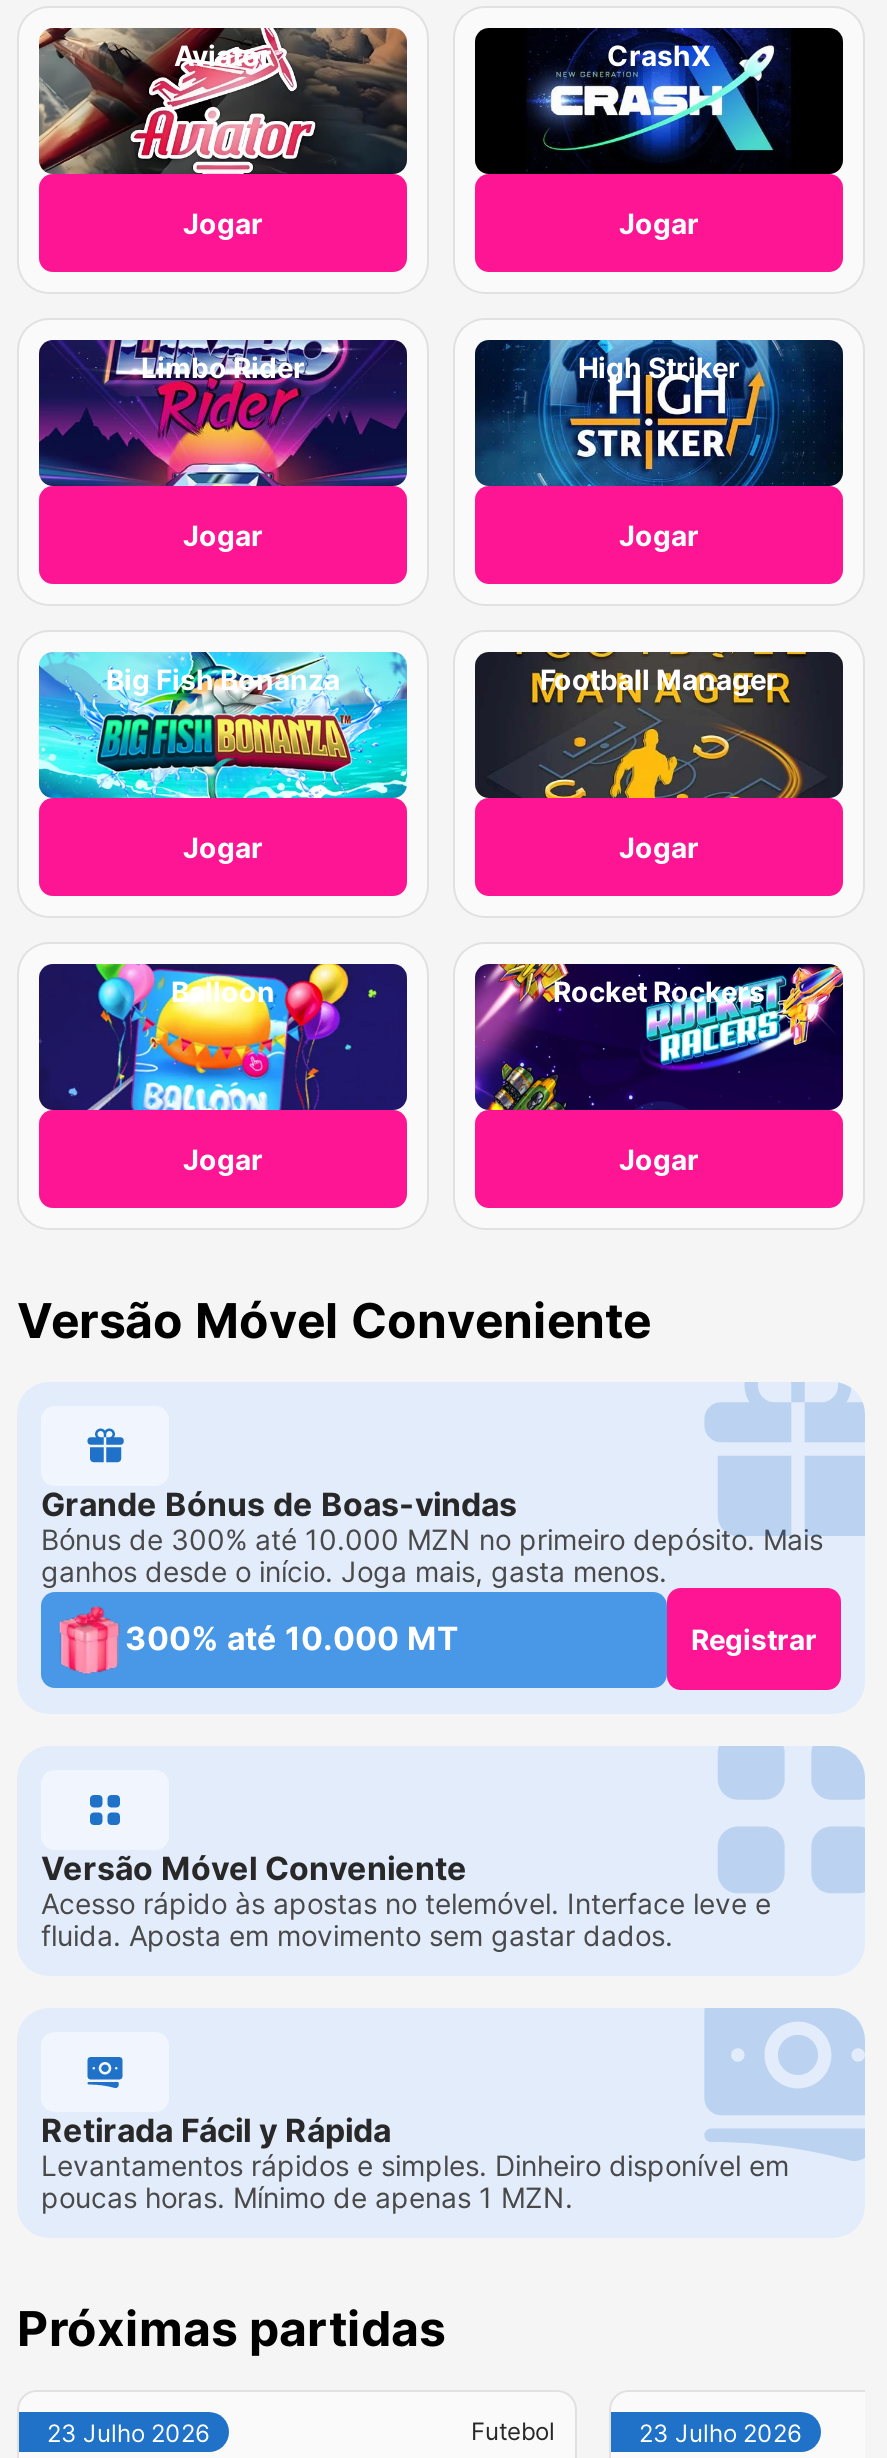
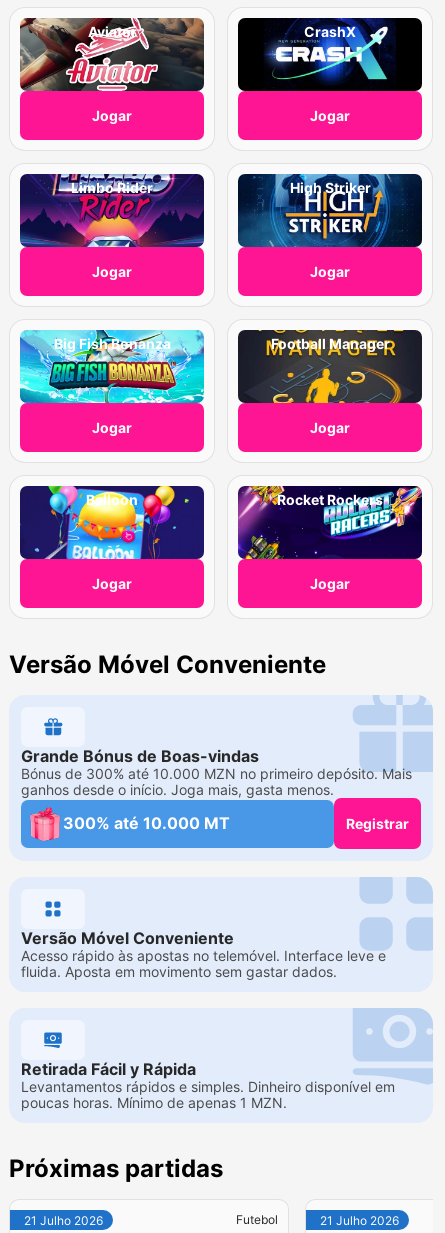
[47,2418,209,2448] 23 Julho 2026 -> [24,1213,103,1228] 21 Julho 2026
[639,2418,801,2448] 23 Julho 2026 -> [320,1213,399,1228] 21 Julho 2026

